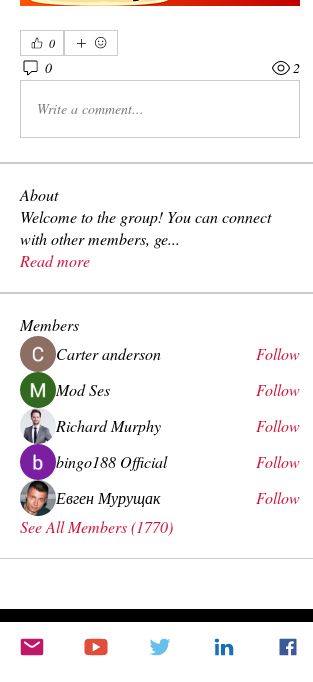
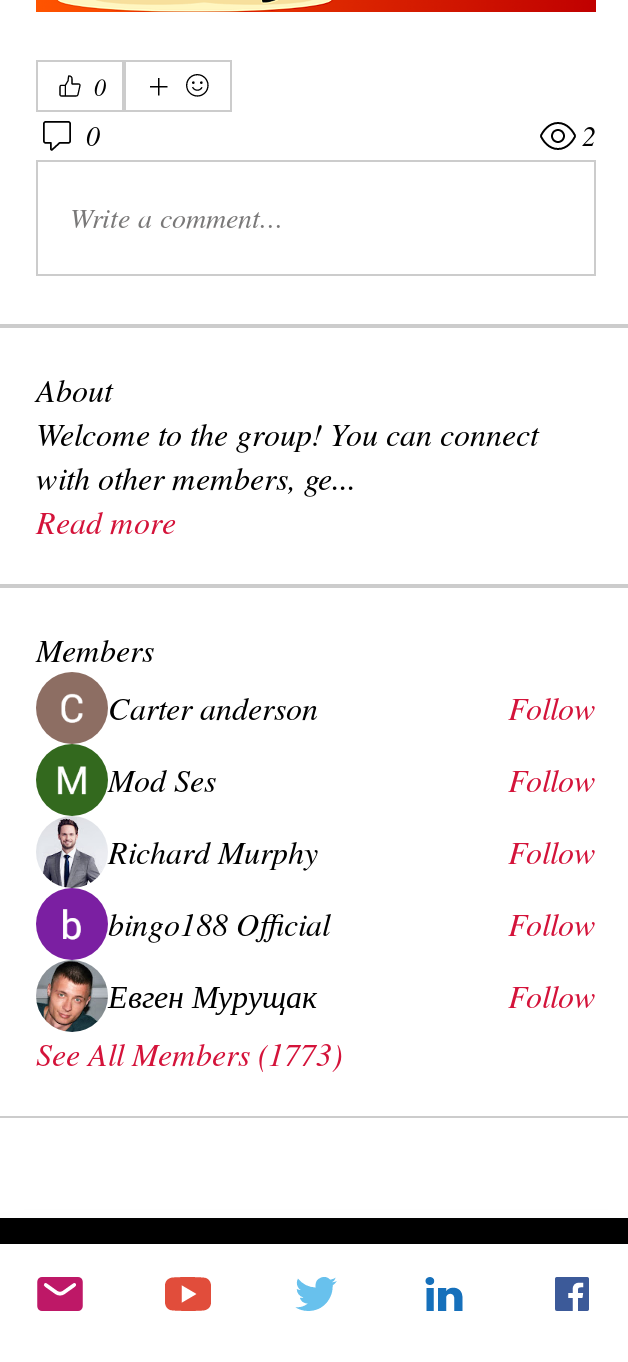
[20,516,173,537] See All Members (1770) -> [36,1031,342,1073] See All Members (1773)

